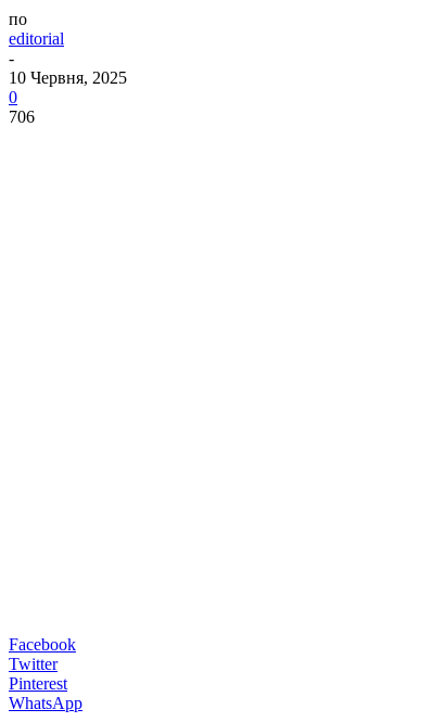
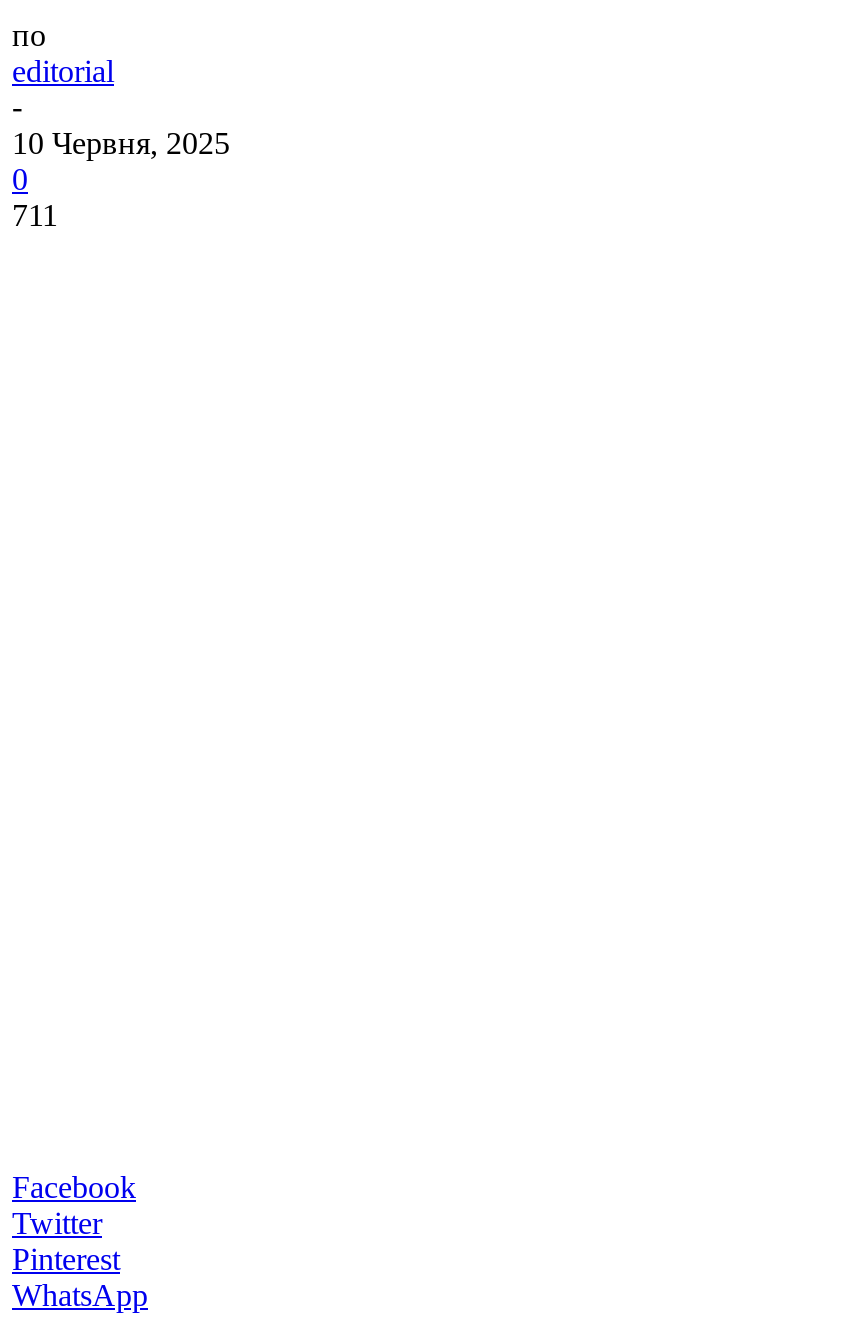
[9,107,35,126] 706 -> [12,198,58,232] 711

